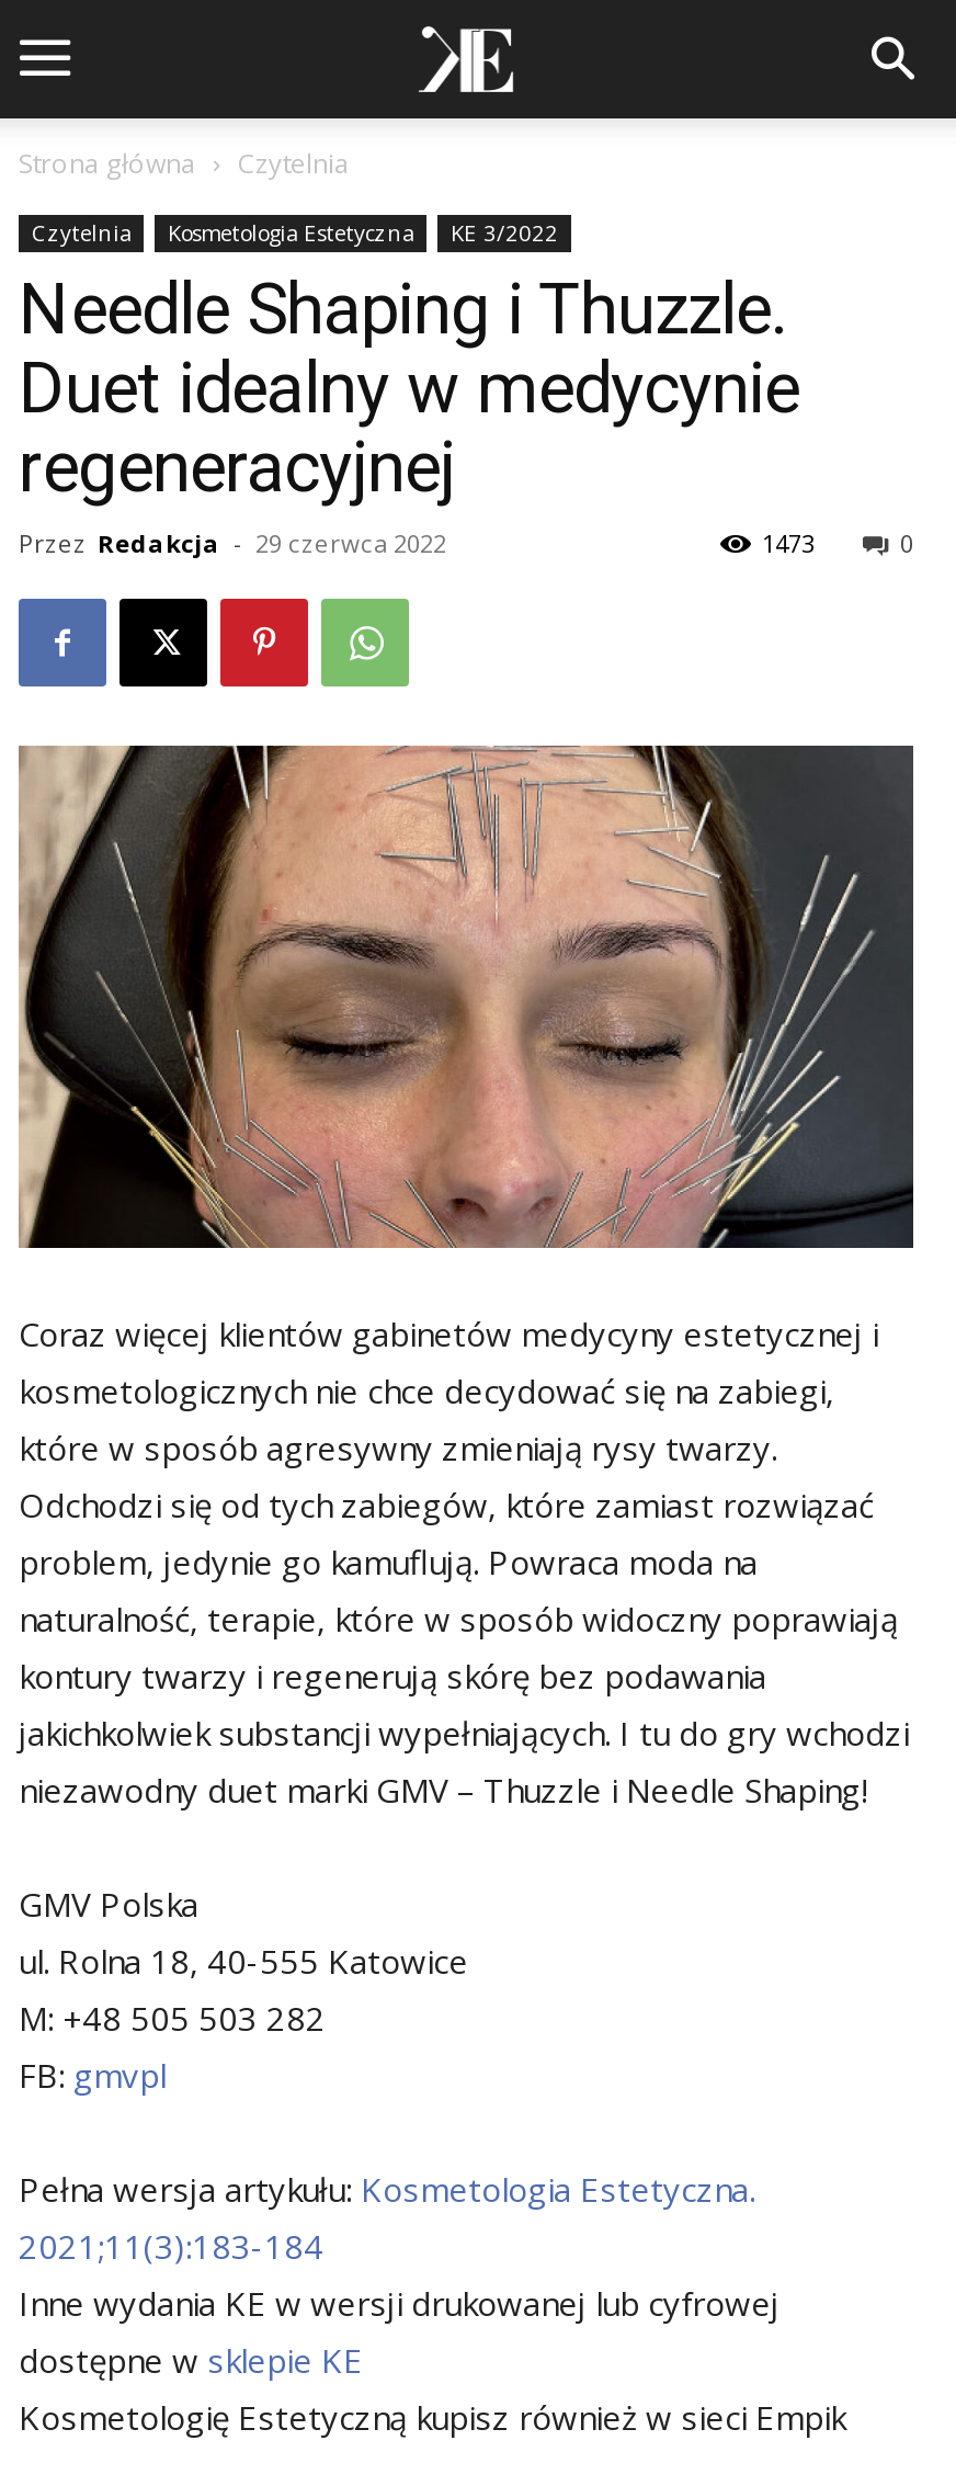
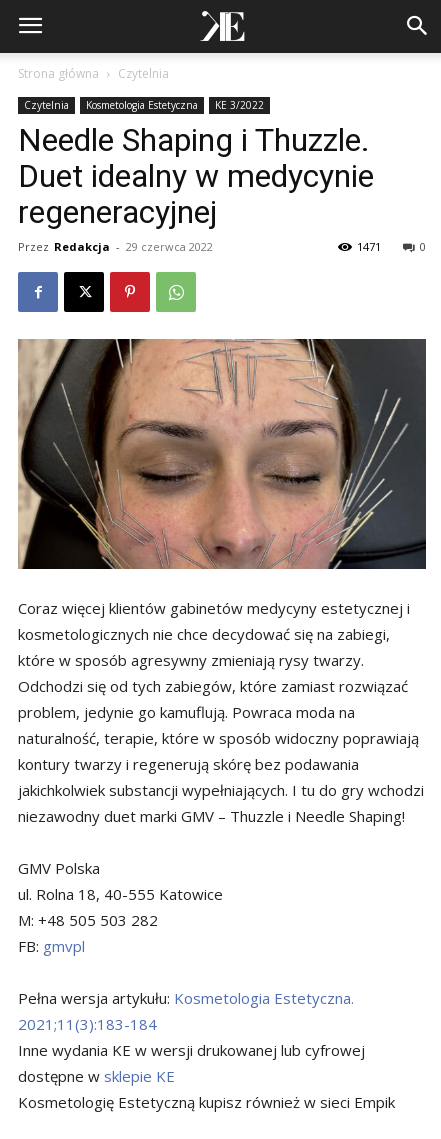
[762,526,815,559] 1473 -> [357,239,381,254] 1471

